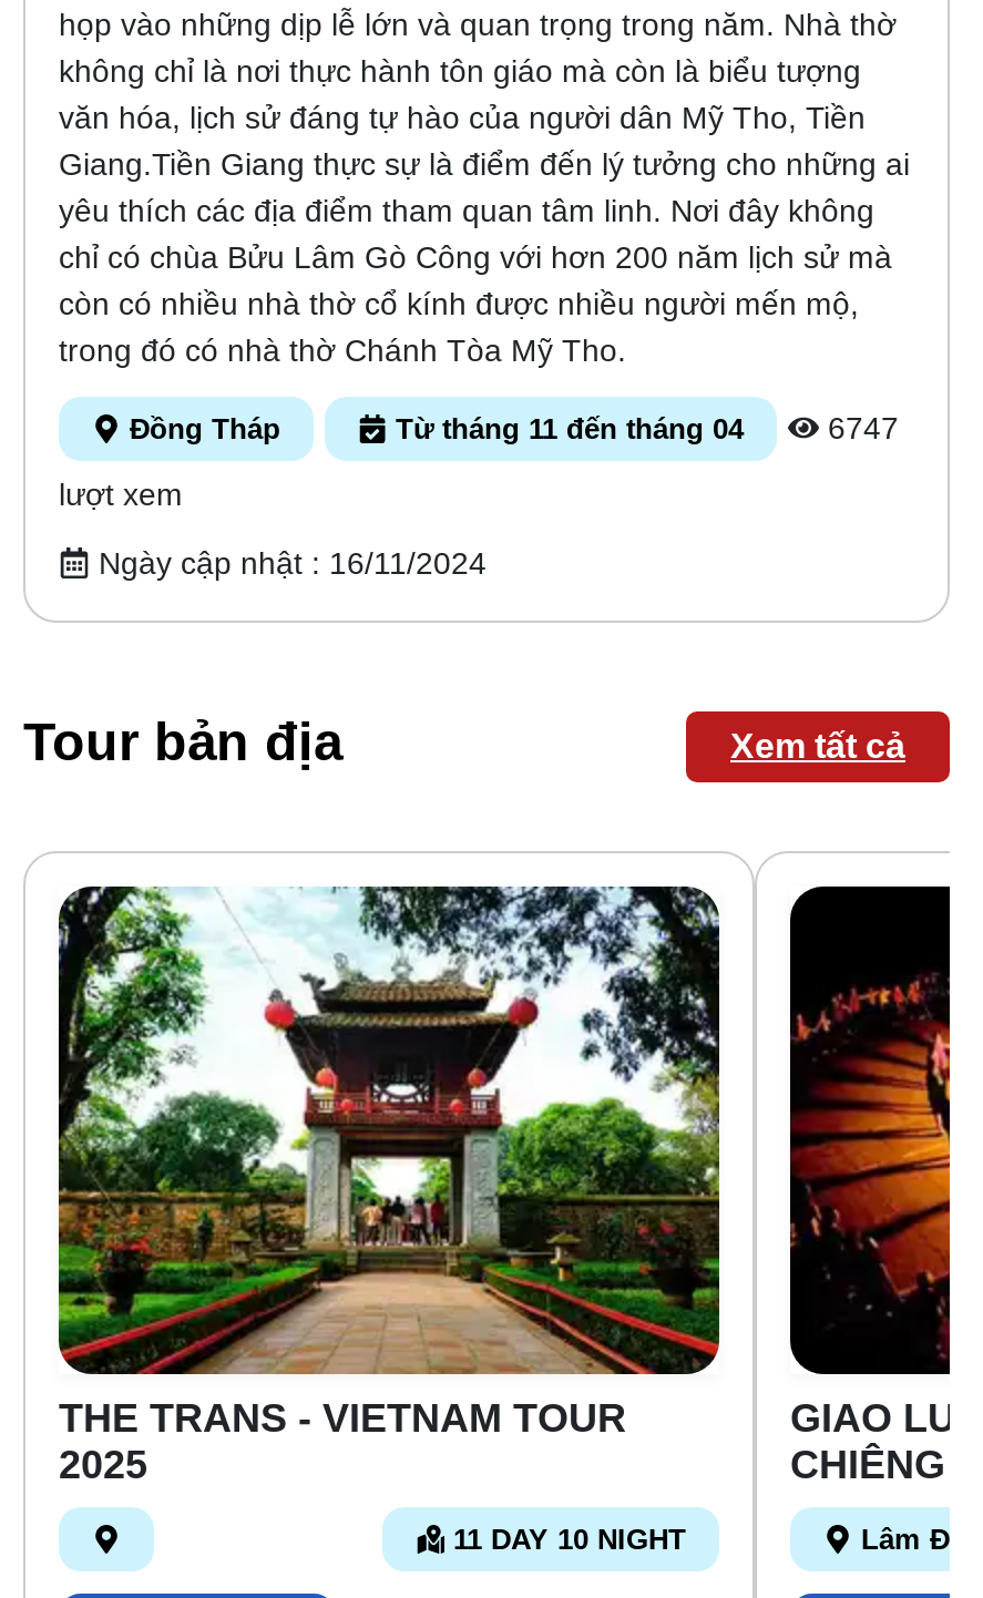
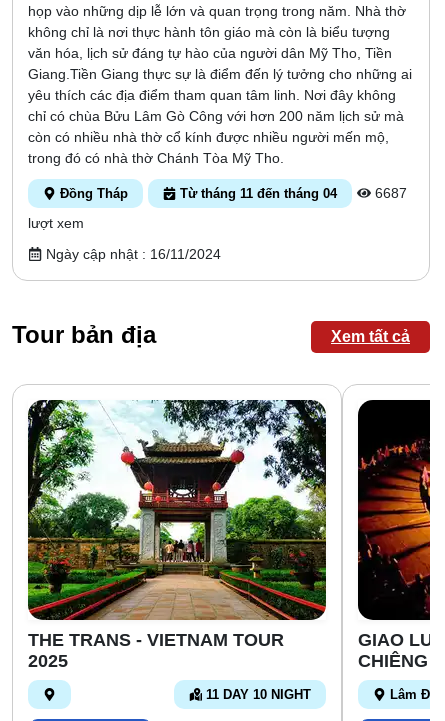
[819,410,899,445] 6747 -> [371,185,407,201] 6687

